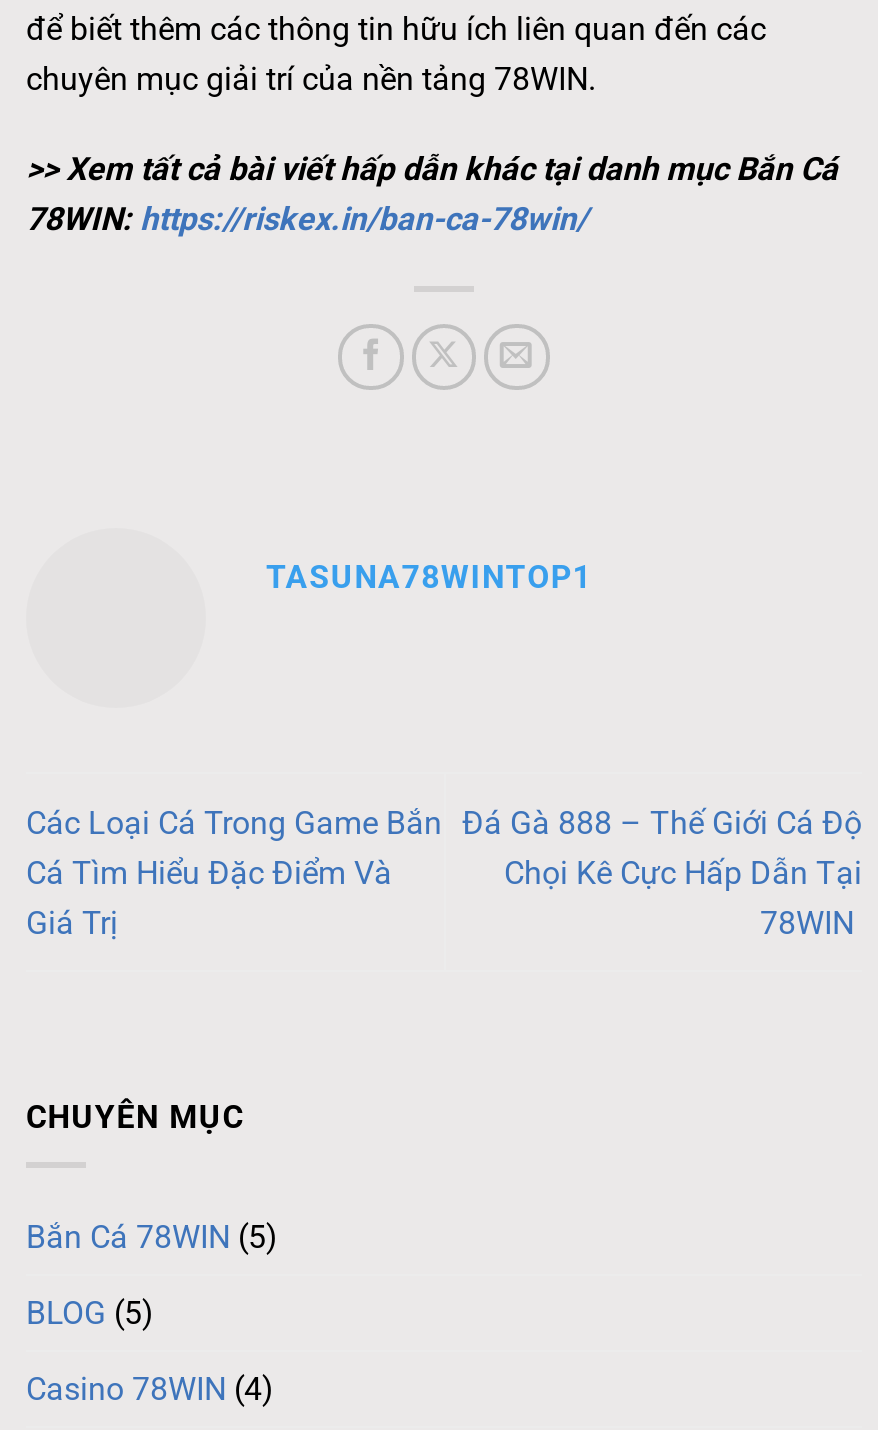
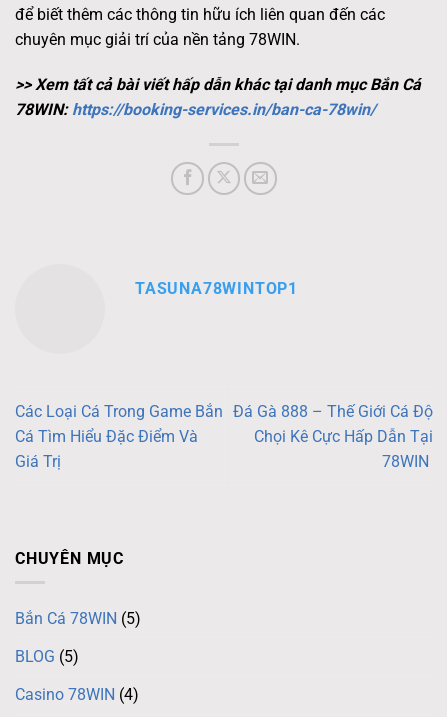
[26,201,588,239] 78WIN: https://riskex.in/ban-ca-78win/ -> [15,100,376,119] 78WIN: https://booking-services.in/ban-ca-78win/

